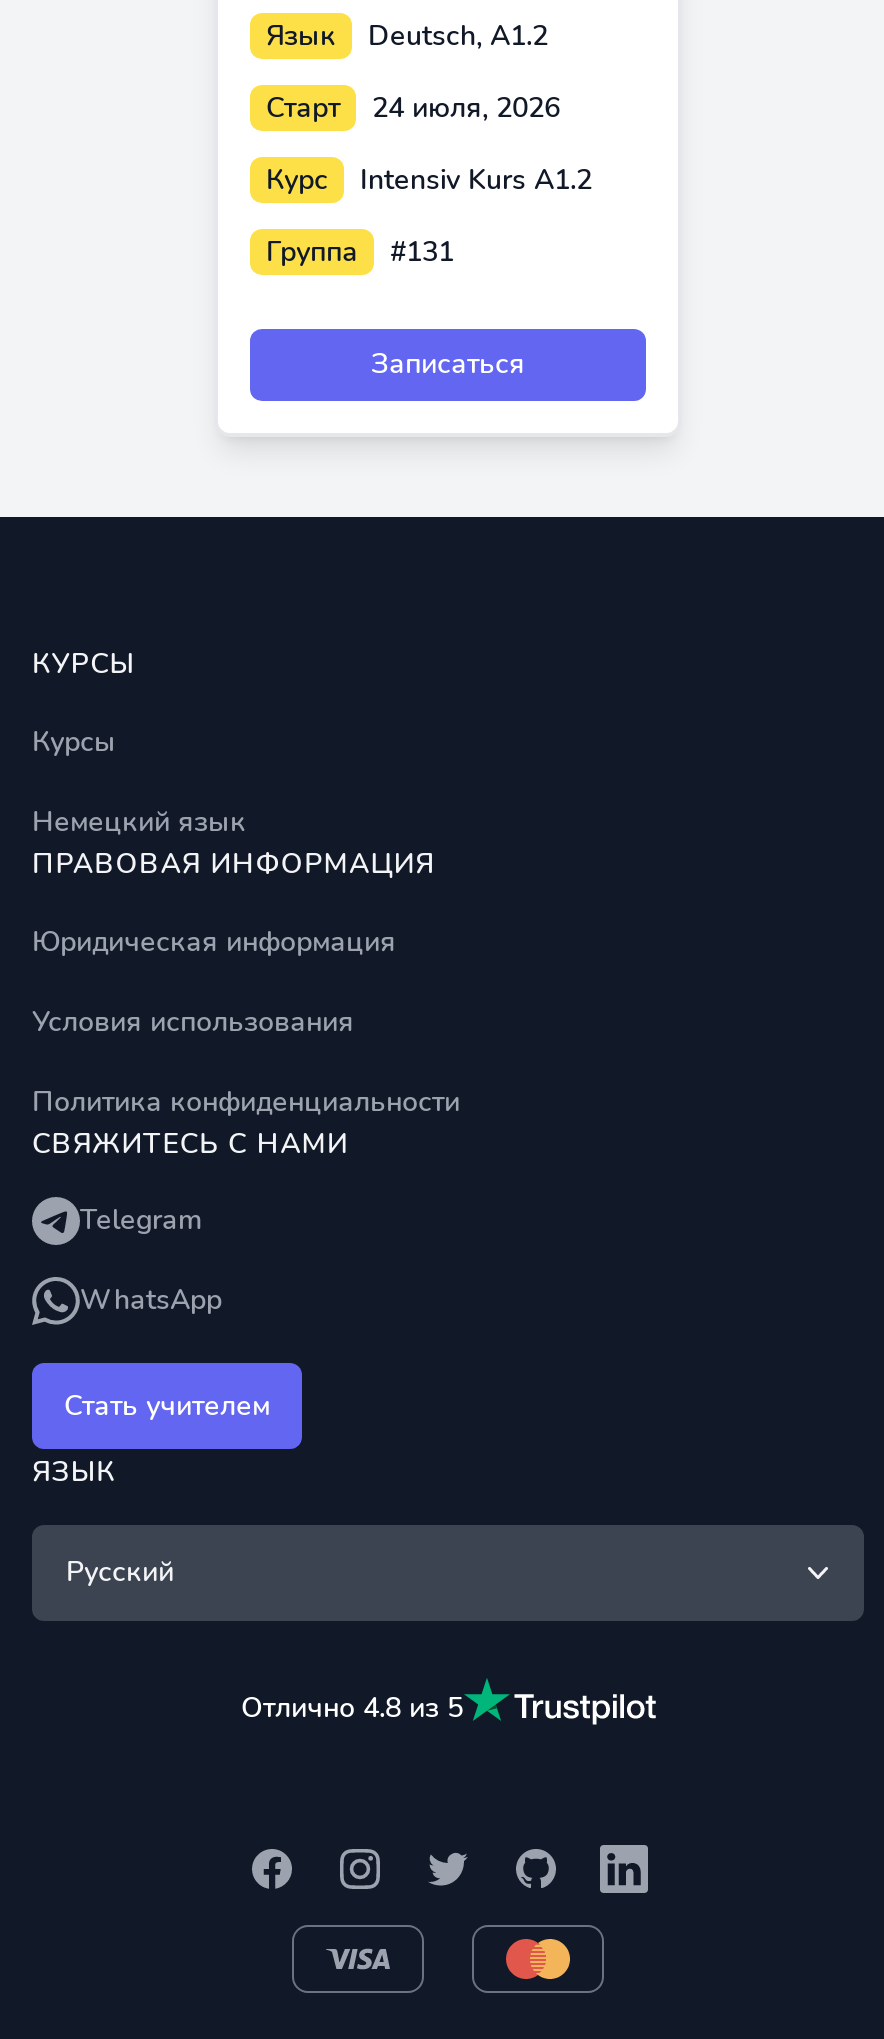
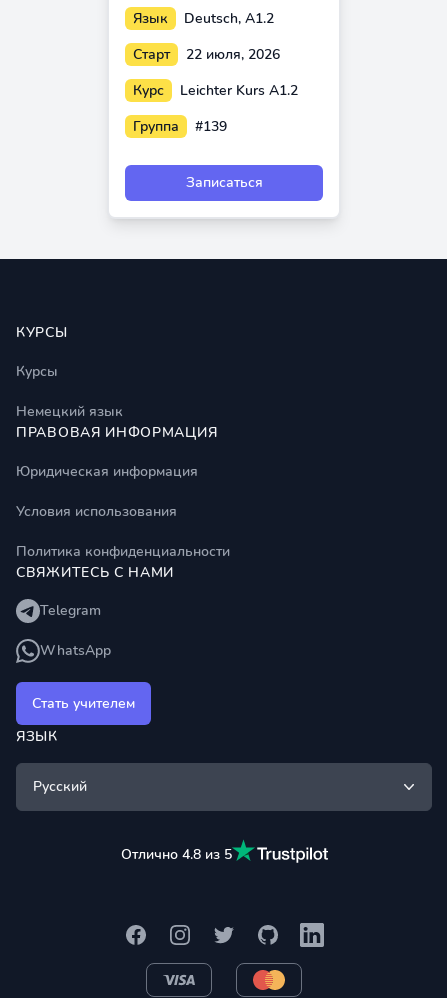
[266,89,560,127] Старт 24 июля, 2026 -> [133,45,280,64] Старт 22 июля, 2026
[360,161,592,199] Intensiv Kurs A1.2 -> [180,81,298,100] Leichter Kurs A1.2
[266,233,454,271] Группа #131 -> [133,117,227,136] Группа #139

